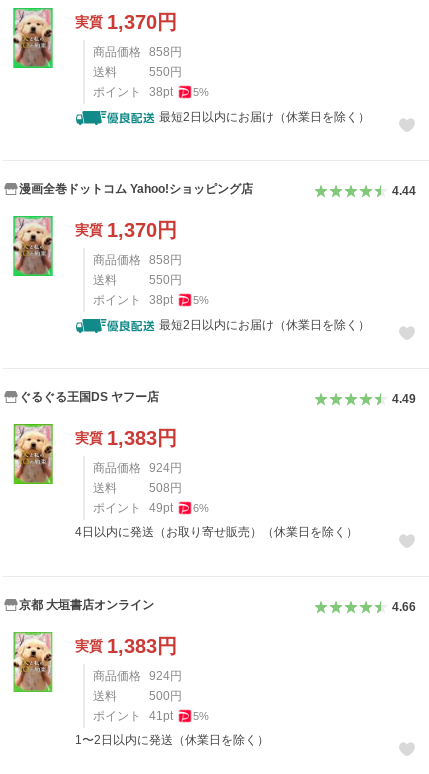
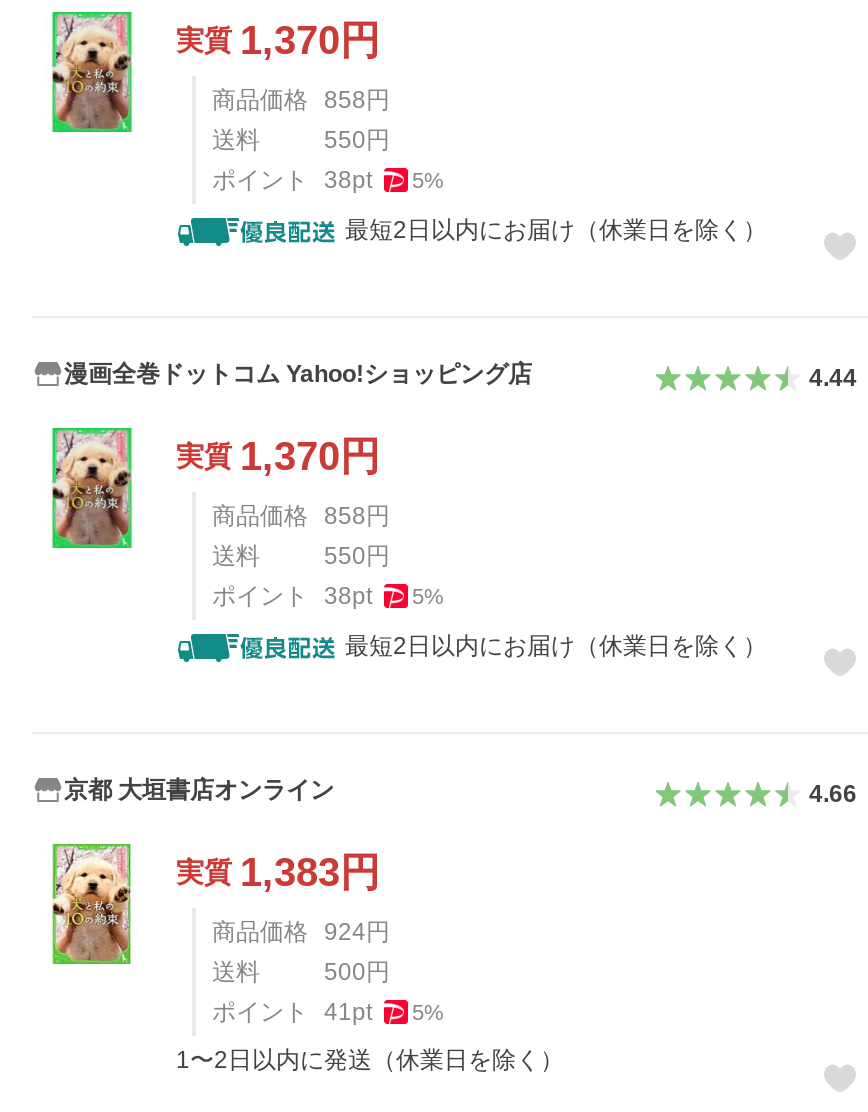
[19,390,415,539] ぐるぐる王国DS ヤフー店 | 4.49 | 実質1,383円 | 商品価格 924円 | 送料 | 508円 | ポイント 49pt | 6% | 4日以内に発送（お取り寄せ販売）（休業日を除く） -> none

